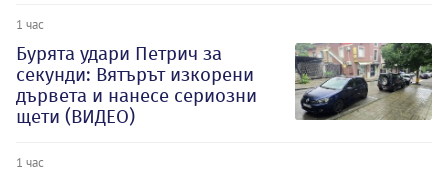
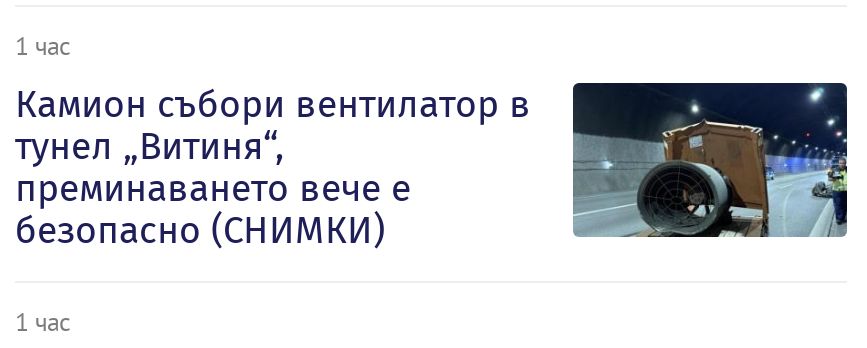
[16,41,432,127] [image] | Бурята удари Петрич за | секунди: Вятърът изкорени | дървета и нанесе сериозни | щети (ВИДЕО) -> [15,80,847,253] [image] | Камион събори вентилатор в | тунел „Витиня“, | преминаването вече е | безопасно (СНИМКИ)

